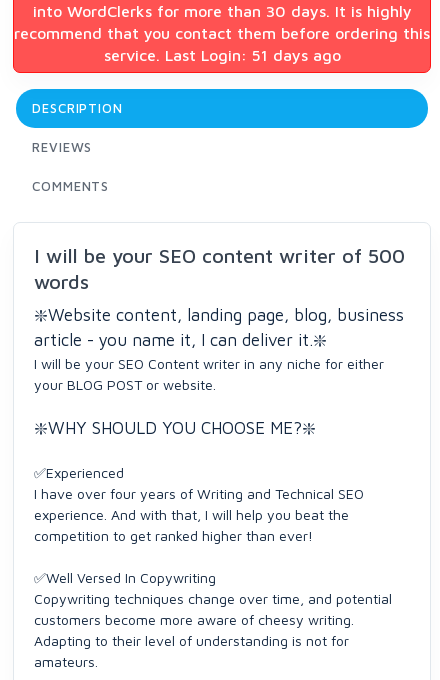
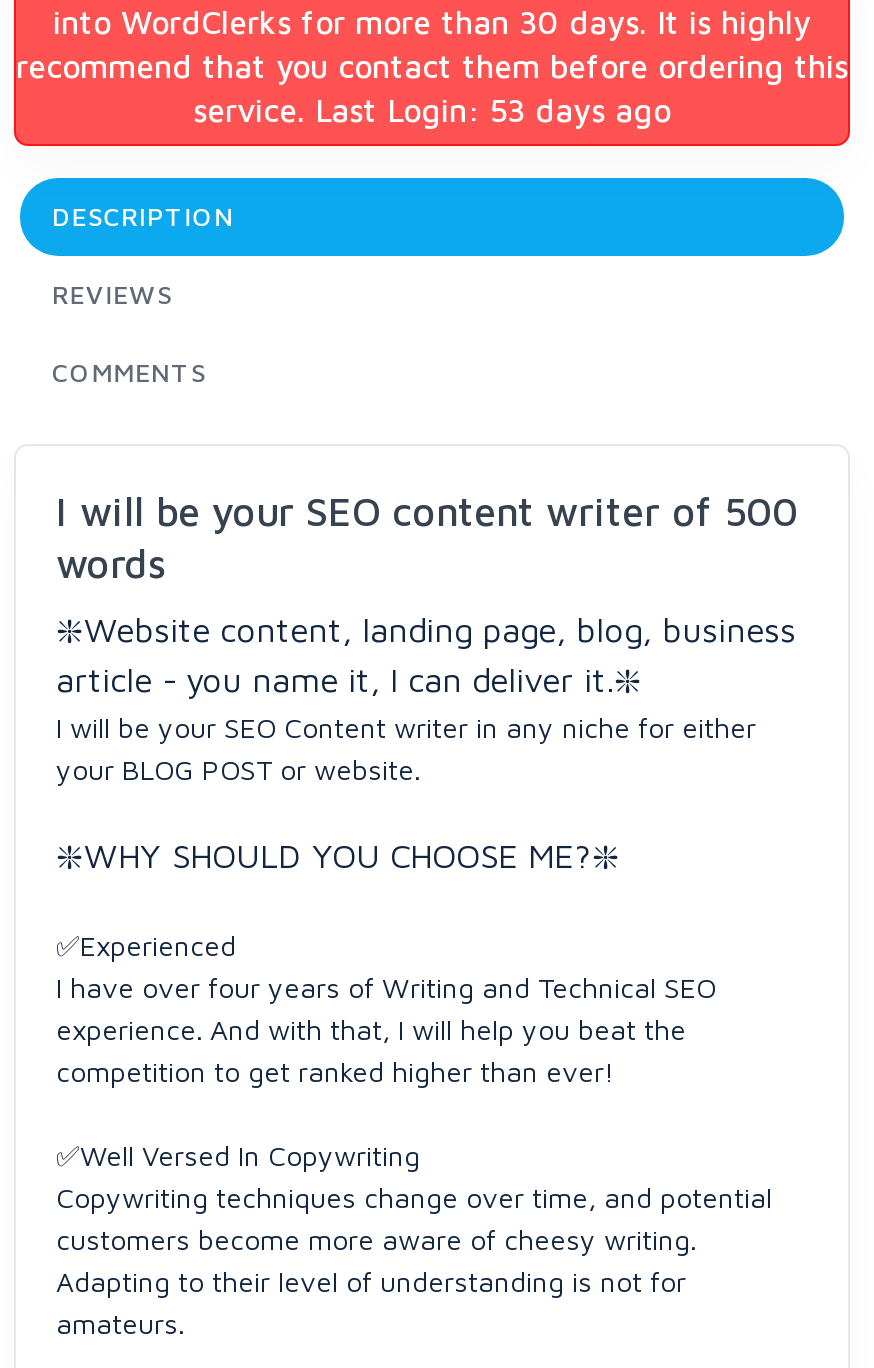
[103,46,340,64] service. Last Login: 51 days ago -> [193,92,671,128] service. Last Login: 53 days ago

